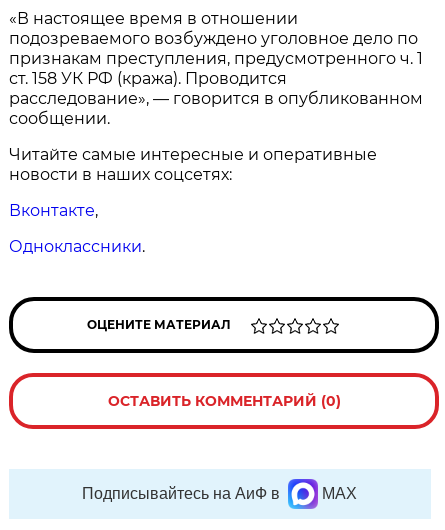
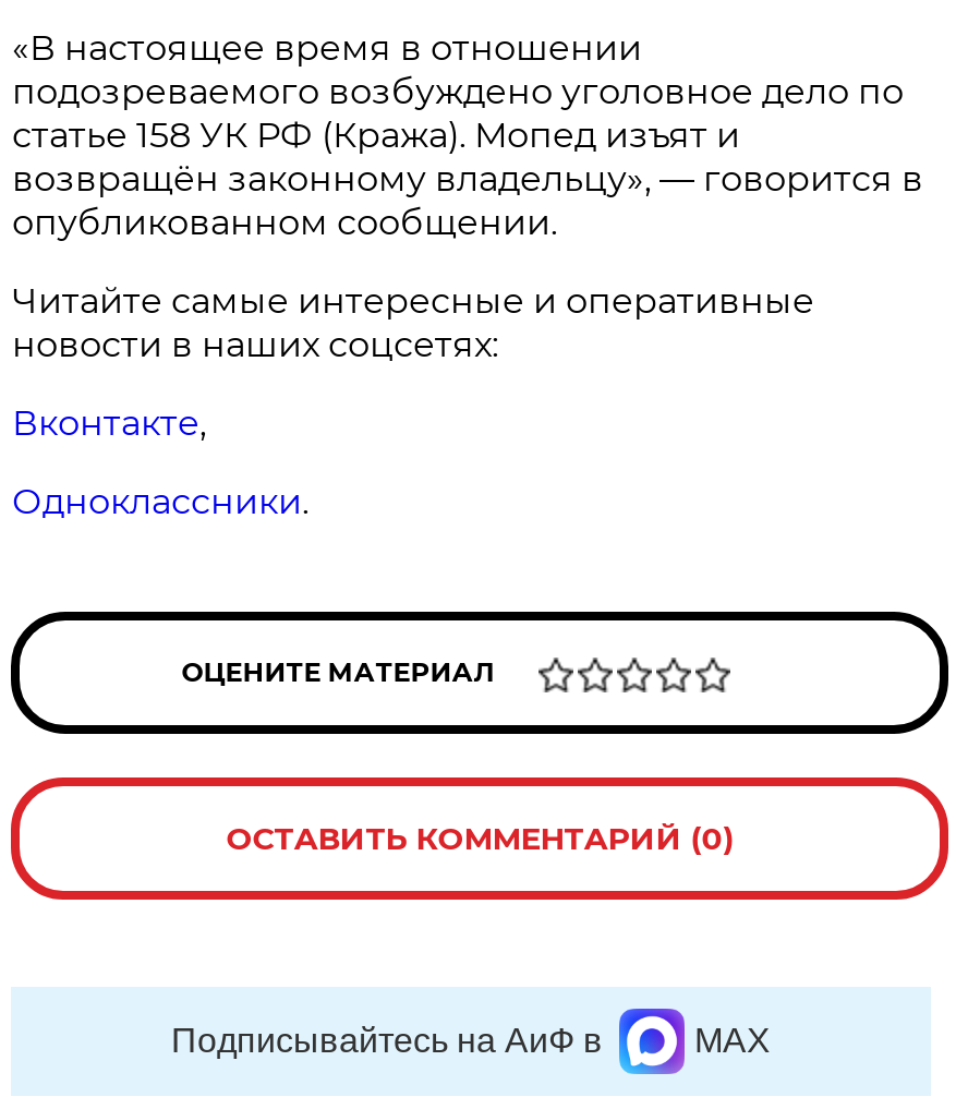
[9,49,423,128] признакам преступления, предусмотренного ч. 1 | ст. 158 УК РФ (кража). Проводится | расследование», — говорится в опубликованном | сообщении. -> [12,114,923,243] статье 158 УК РФ (Кража). Мопед изъят и | возвращён законному владельцу», — говорится в | опубликованном сообщении.

